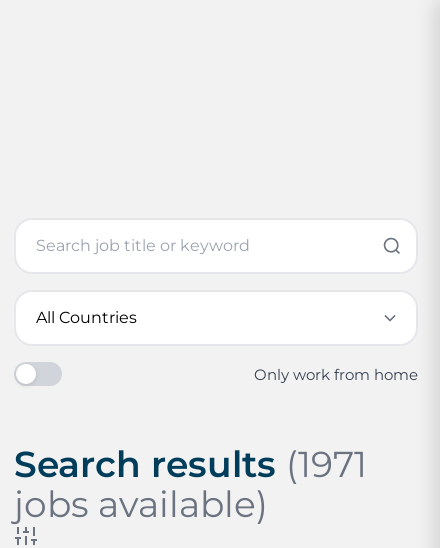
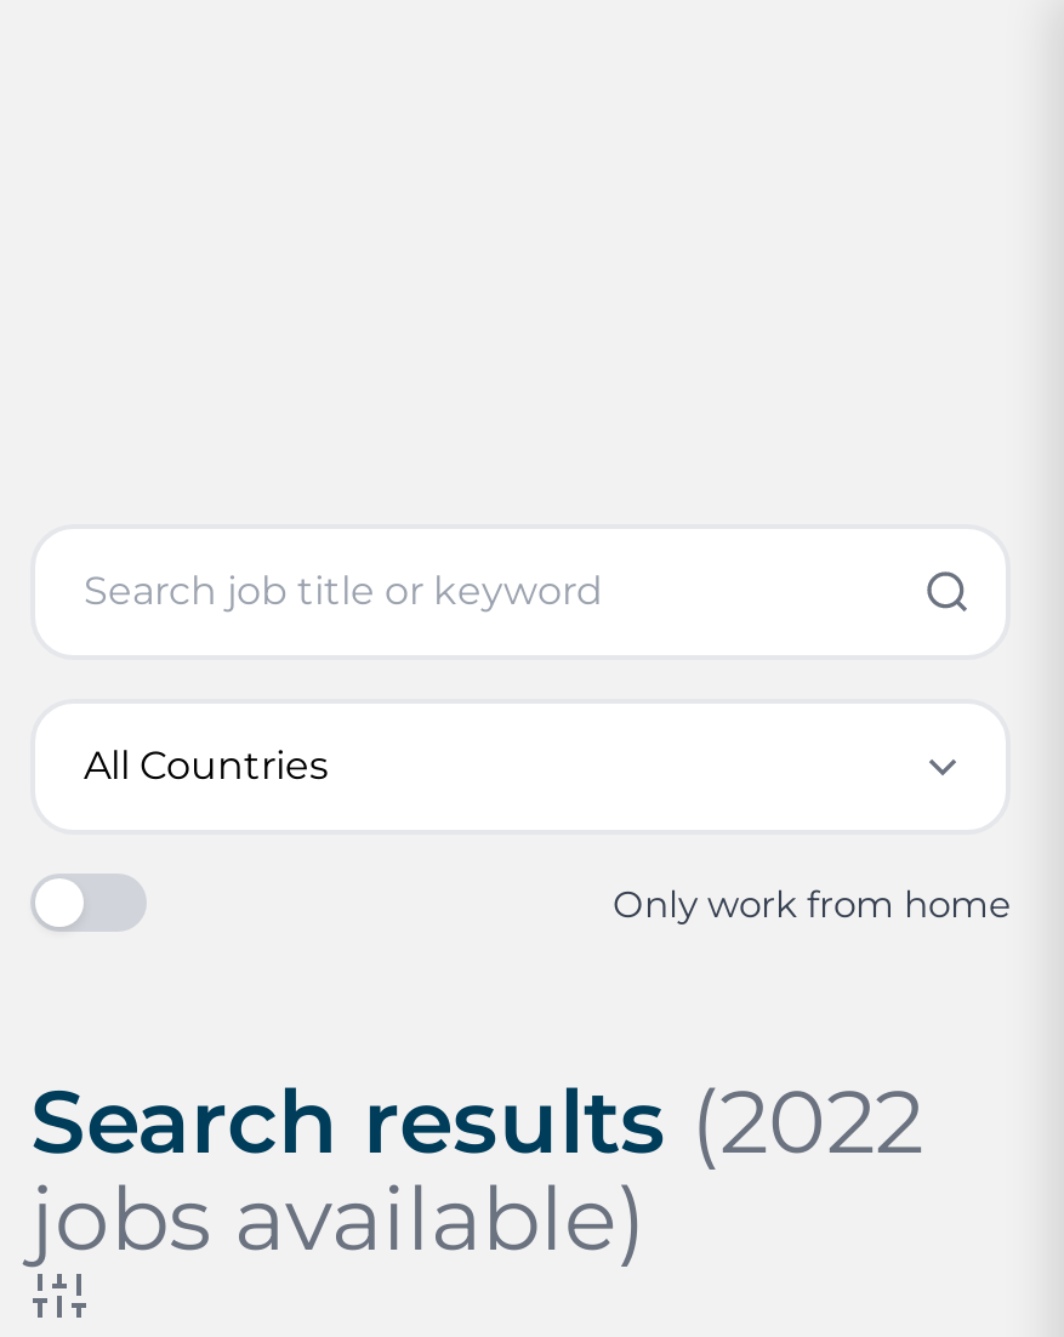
[14,442,367,486] Search results (1971 -> [30,1068,923,1174] Search results (2022

